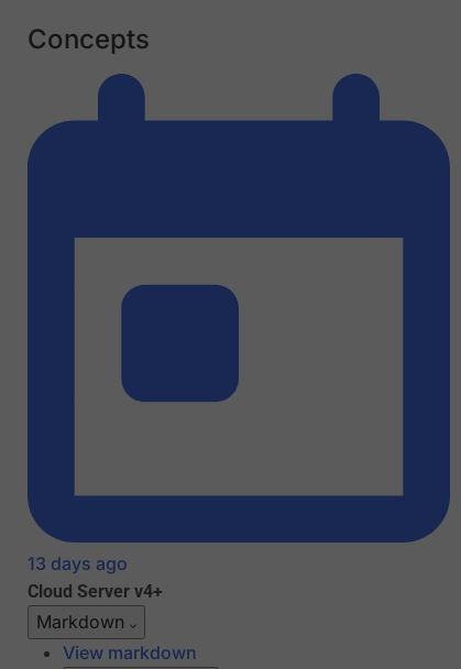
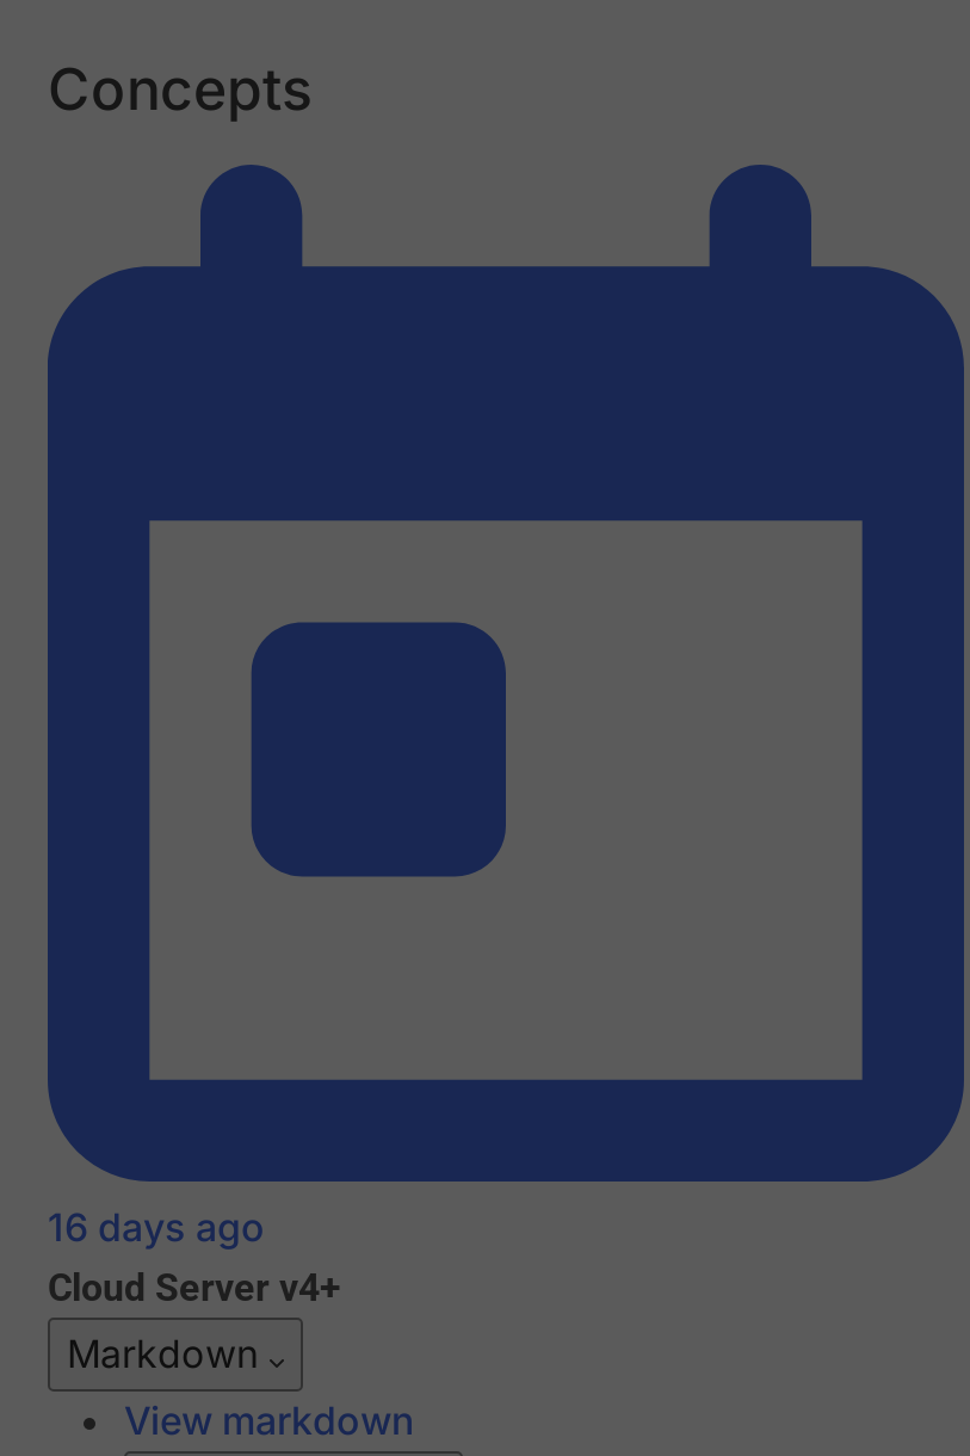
[28,553,128,575] 13 days ago -> [48,1204,265,1252] 16 days ago

